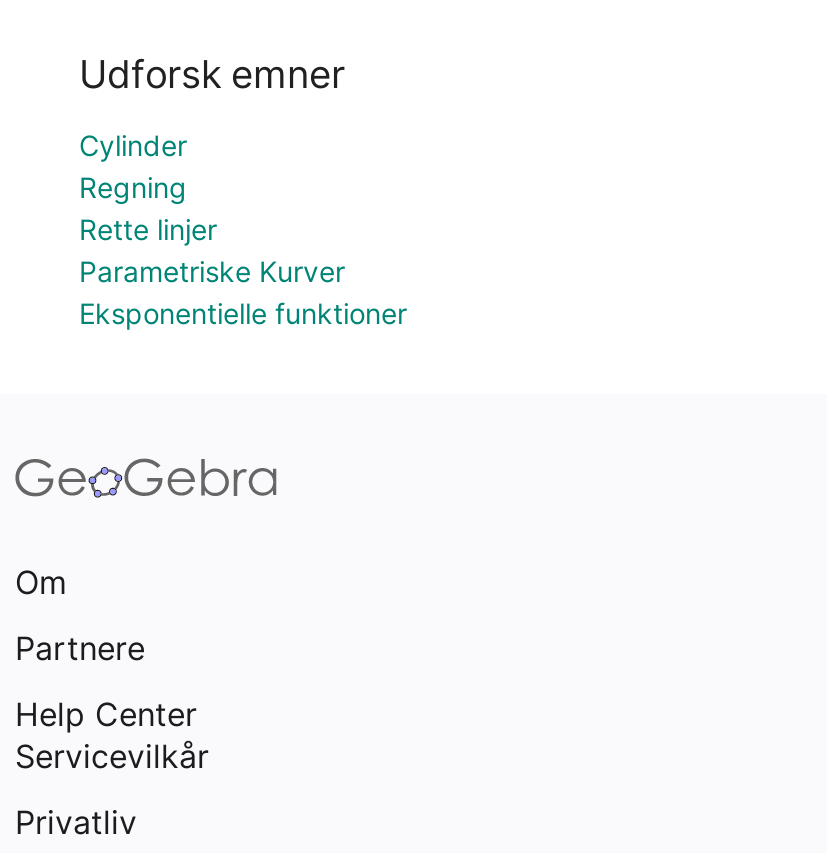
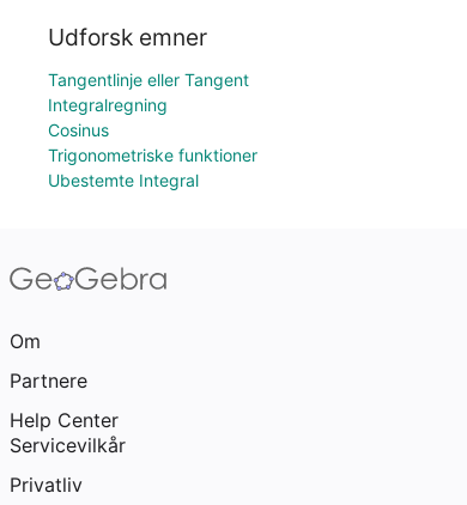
[79,128,407,330] Cylinder | Regning | Rette linjer | Parametriske Kurver | Eksponentielle funktioner -> [48,69,257,190] Tangentlinje eller Tangent | Integralregning | Cosinus | Trigonometriske funktioner | Ubestemte Integral

